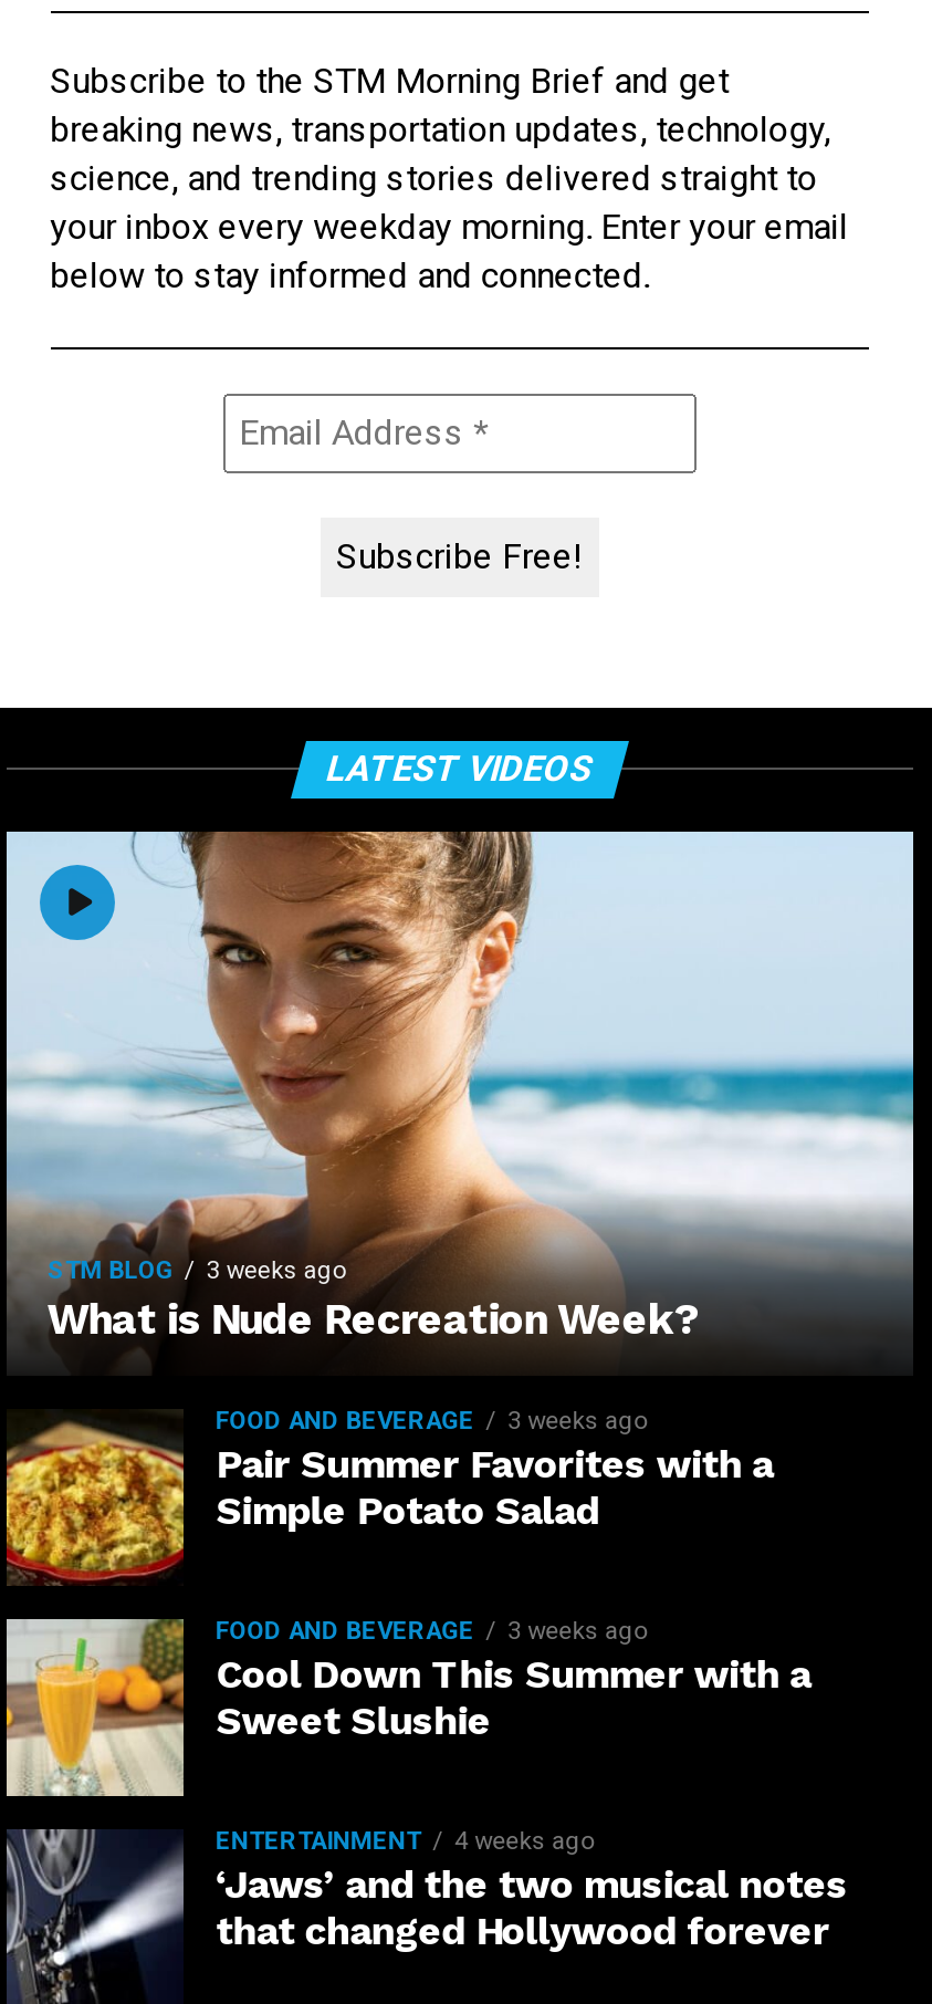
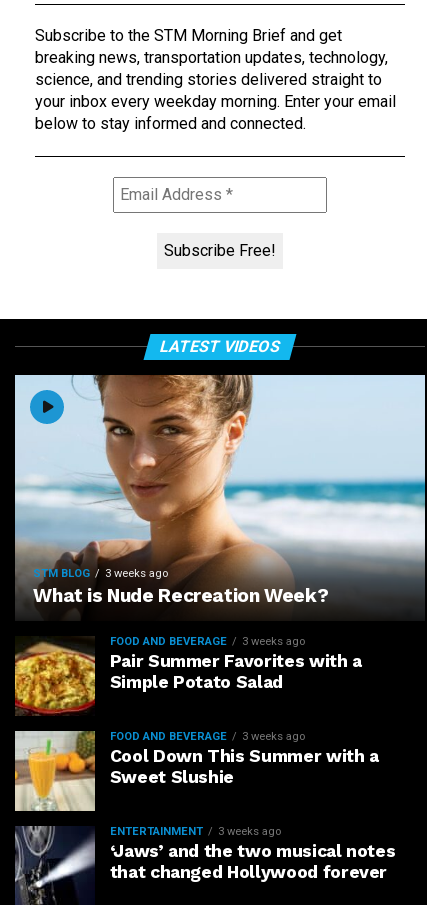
[216,1827,594,1856] ENTERTAINMENT 4 weeks ago -> [110,825,281,838] ENTERTAINMENT 3 weeks ago

